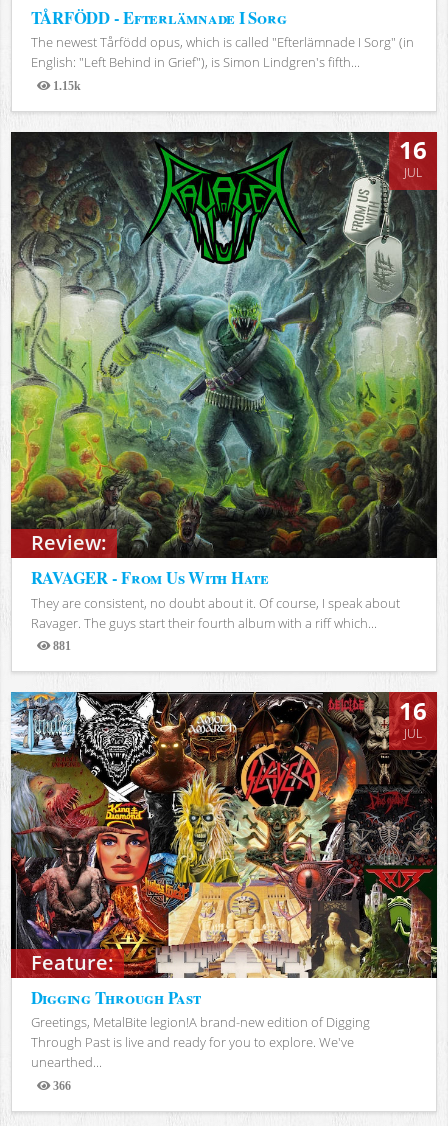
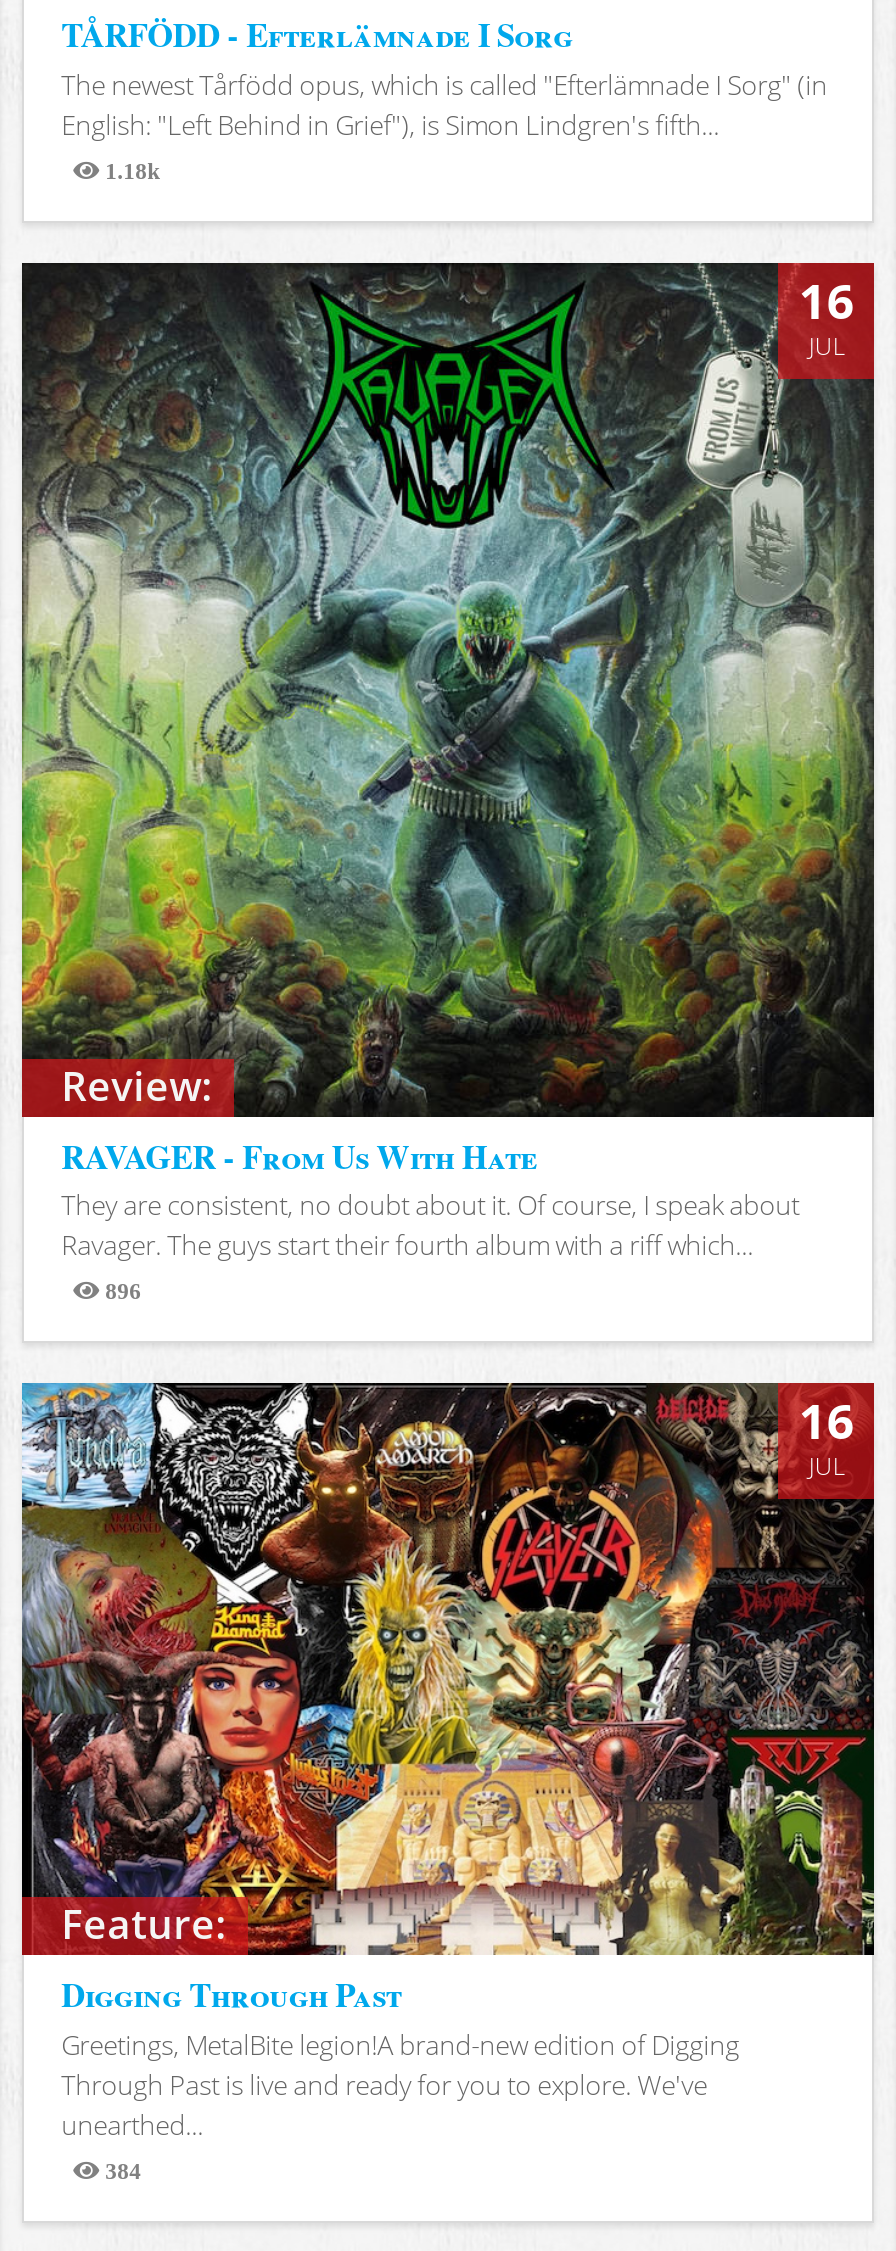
[50,80,81,91] 1.15k -> [99,158,161,180] 1.18k
[50,640,71,651] 881 -> [99,1279,141,1301] 896
[50,1080,71,1091] 366 -> [99,2159,141,2181] 384

